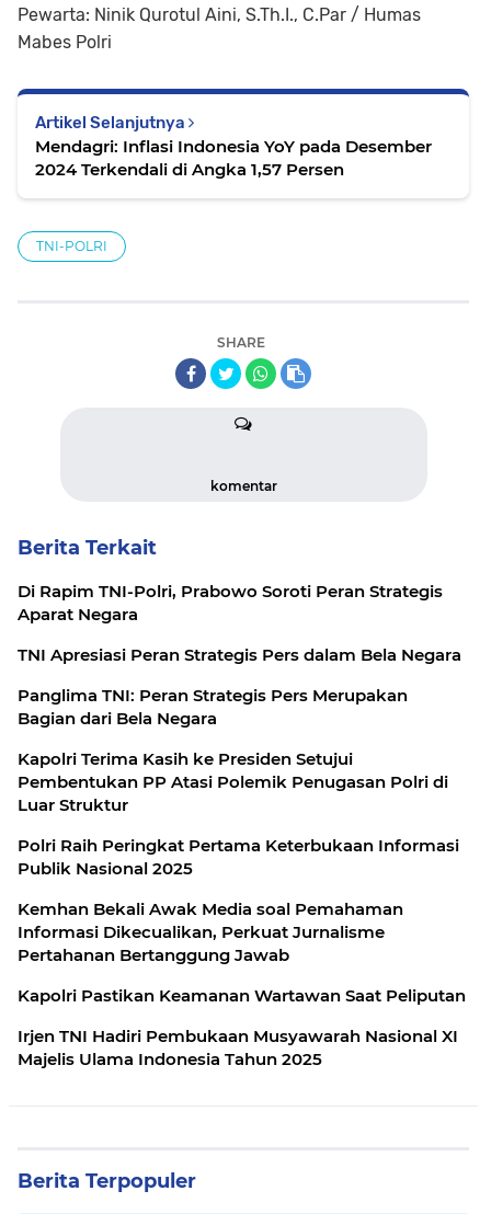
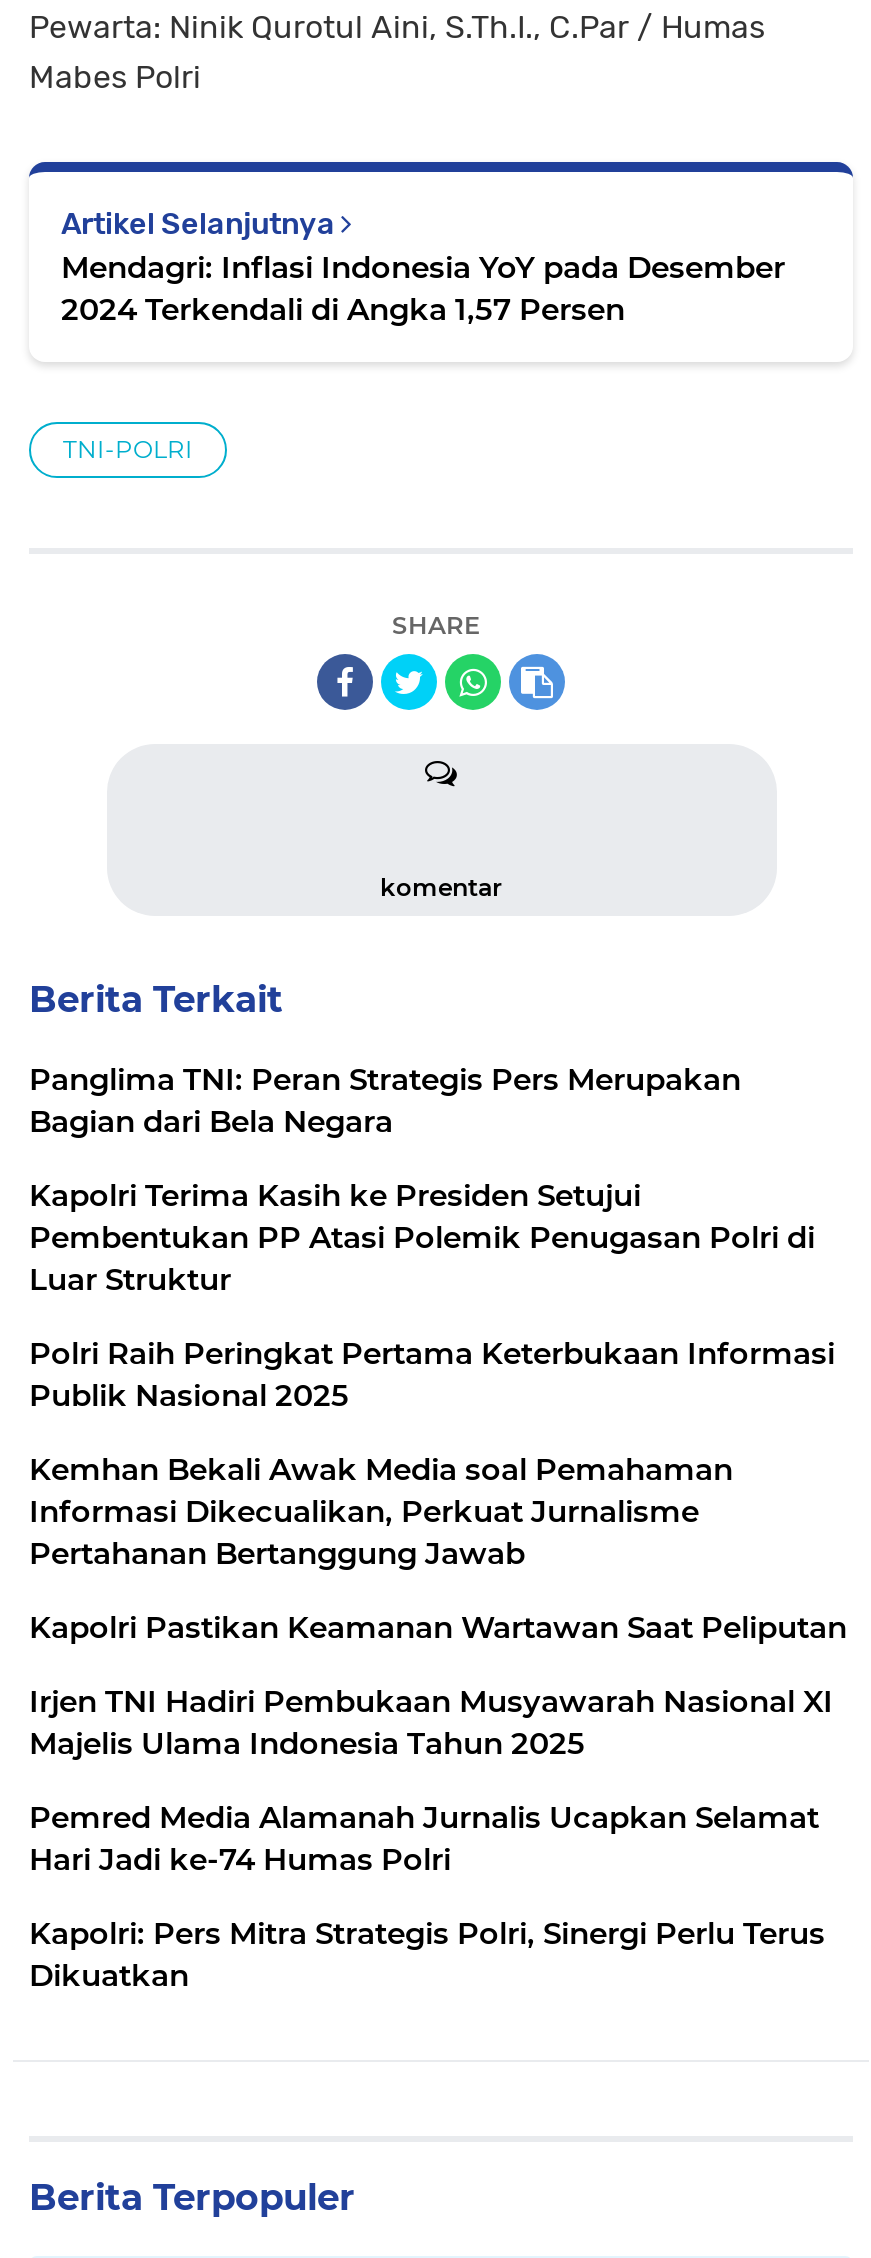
[18,581,461,665] Di Rapim TNI-Polri, Prabowo Soroti Peran Strategis | Aparat Negara | TNI Apresiasi Peran Strategis Pers dalam Bela Negara -> none
moved [18,685,466,1069] -> [29,1060,847,1762]: Panglima TNI: Peran Strategis Pers Merupakan | Bagian dari Bela Negara | Kapolri Terima Kasih ke Presiden Setujui | ... | Irjen TNI Hadiri Pembukaan Musyawarah Nasional XI | Majelis Ulama Indonesia Tahun 2025
none -> [29,1798,825,1994] Pemred Media Alamanah Jurnalis Ucapkan Selamat | Hari Jadi ke-74 Humas Polri | Kapolri: Pers Mitra Strategis Polri, Sinergi Perlu Terus | Dikuatkan

